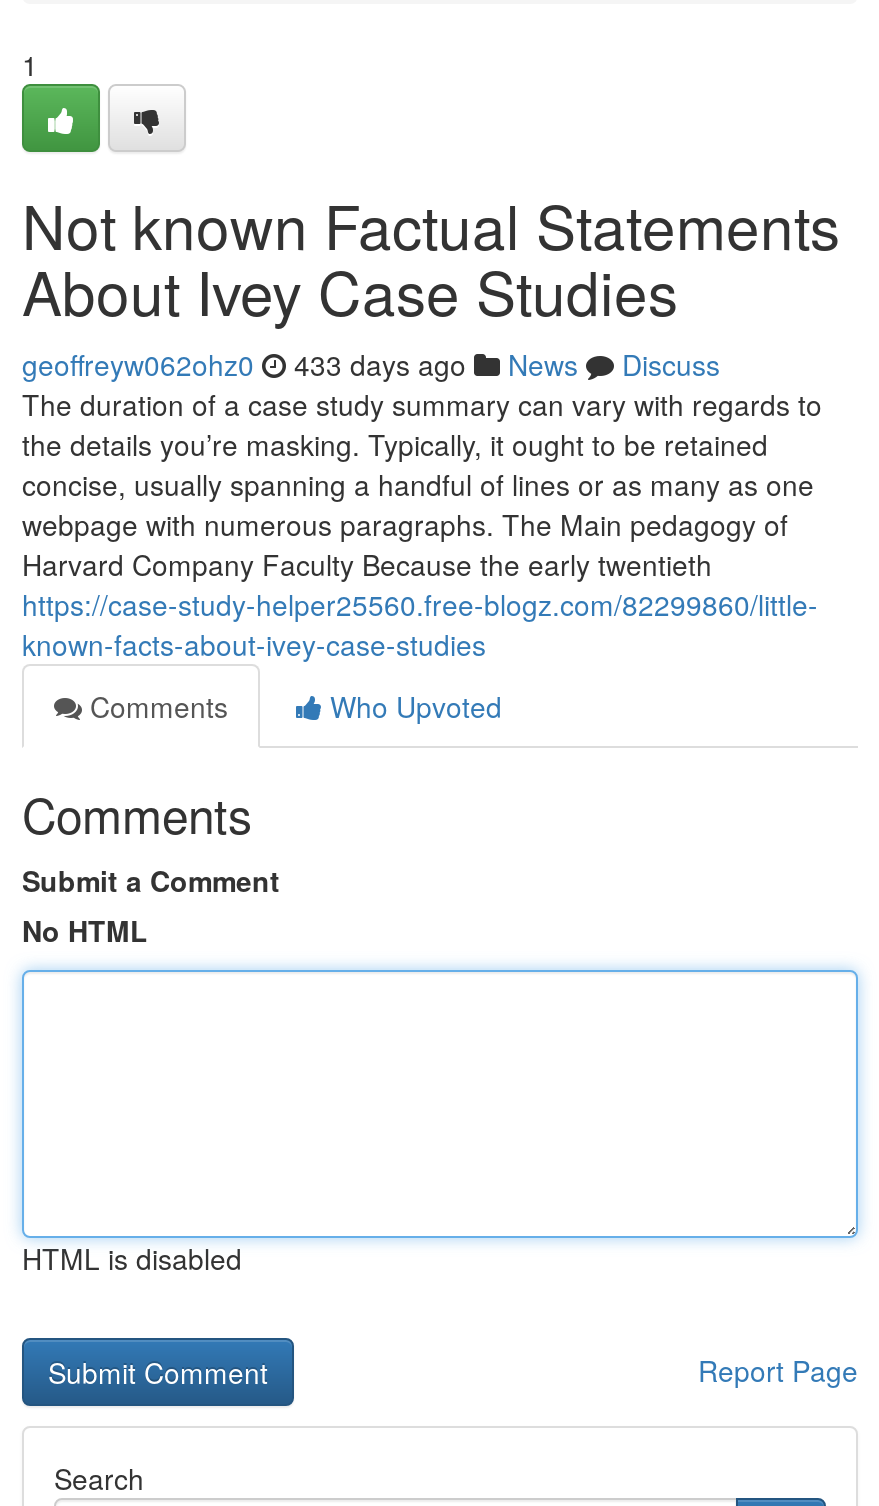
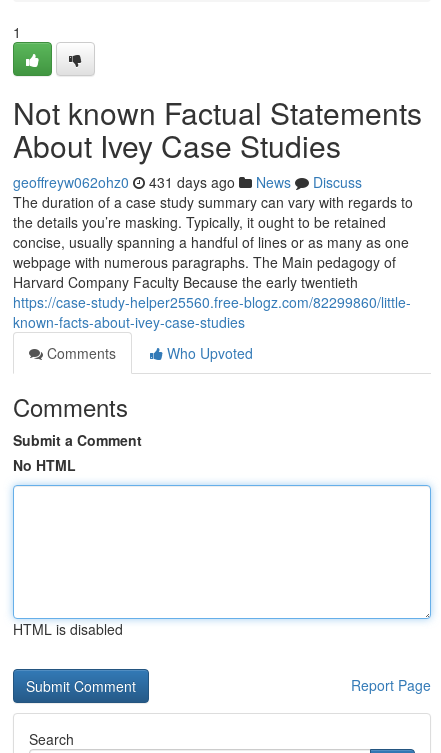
[22,344,720,384] geoffreyw062ohz0 433 days ago News Discuss -> [13,172,362,192] geoffreyw062ohz0 431 days ago News Discuss

